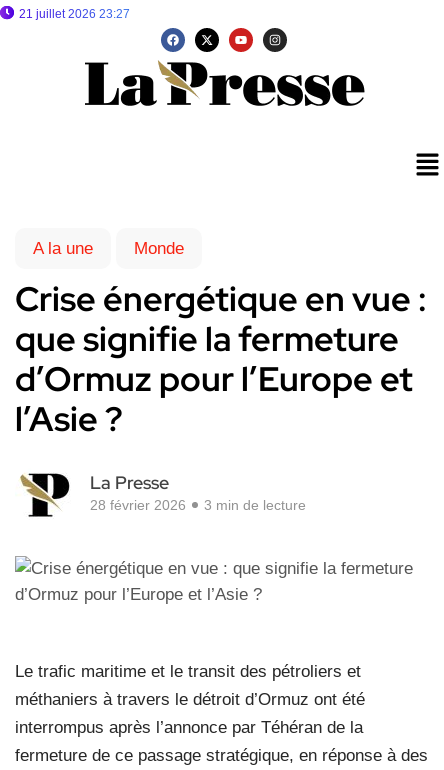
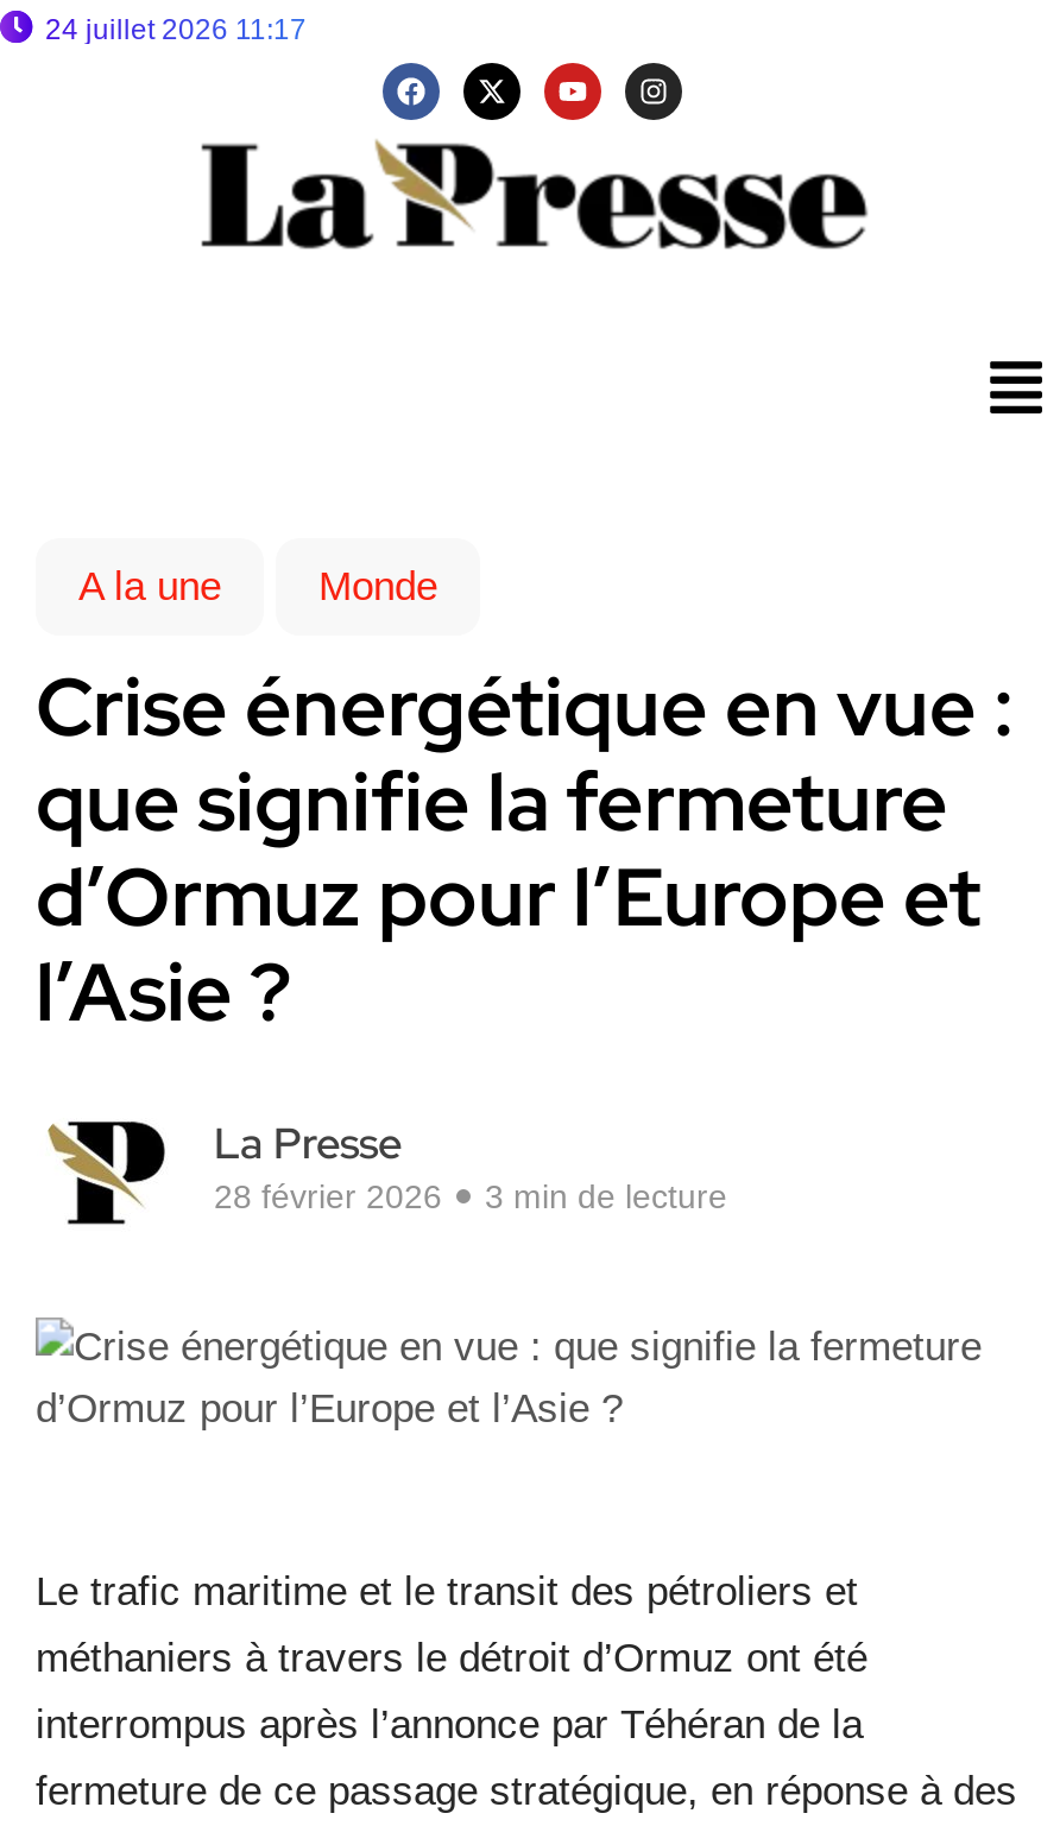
[19,7,130,21] 21 juillet 2026 23:27 -> [45,13,307,46] 24 juillet 2026 11:17

